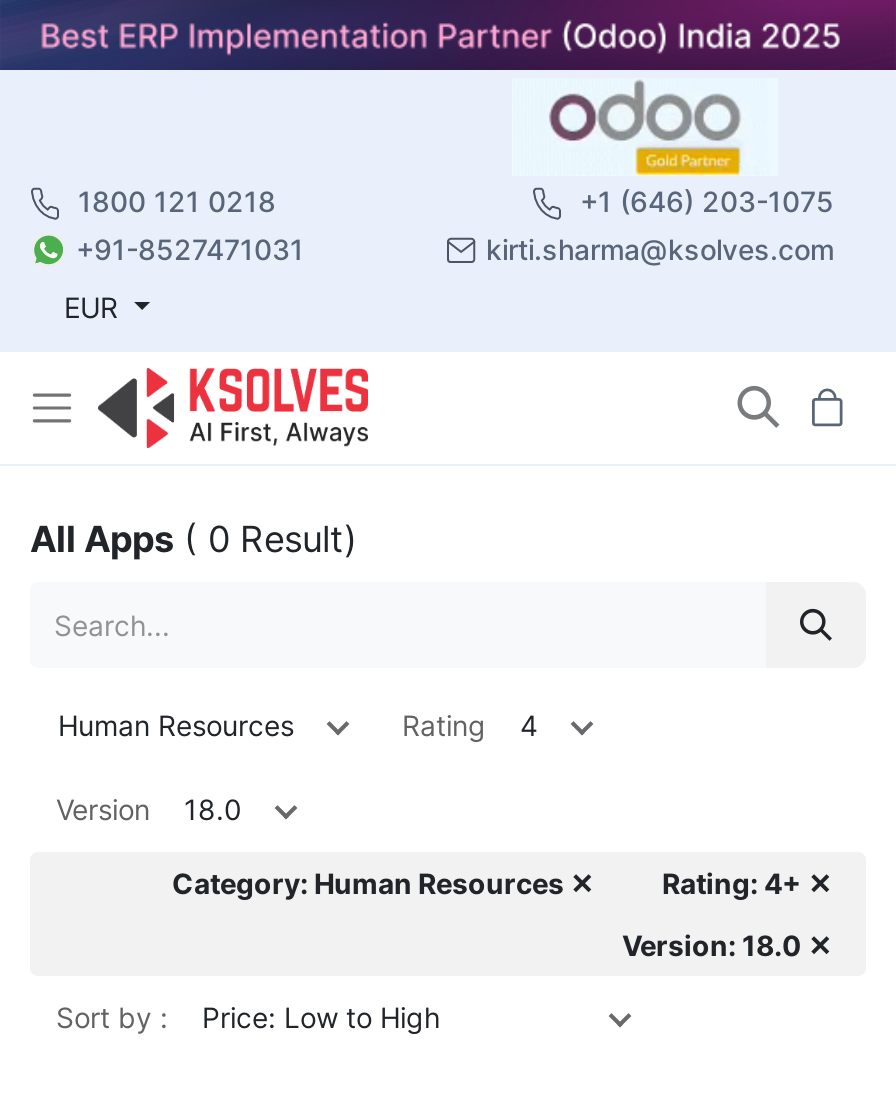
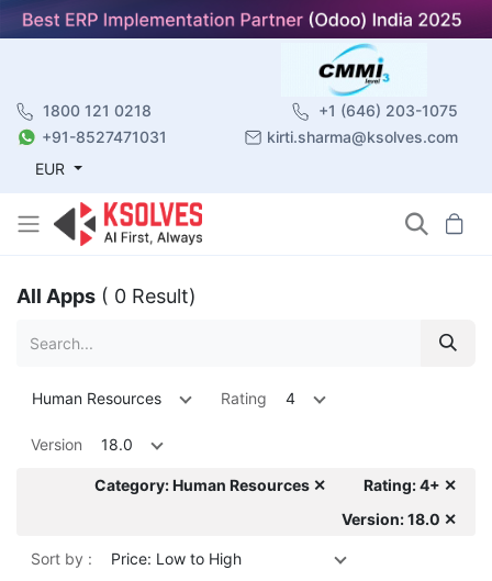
[548,80,742,178] [image] -> [302,43,406,97] [image]

